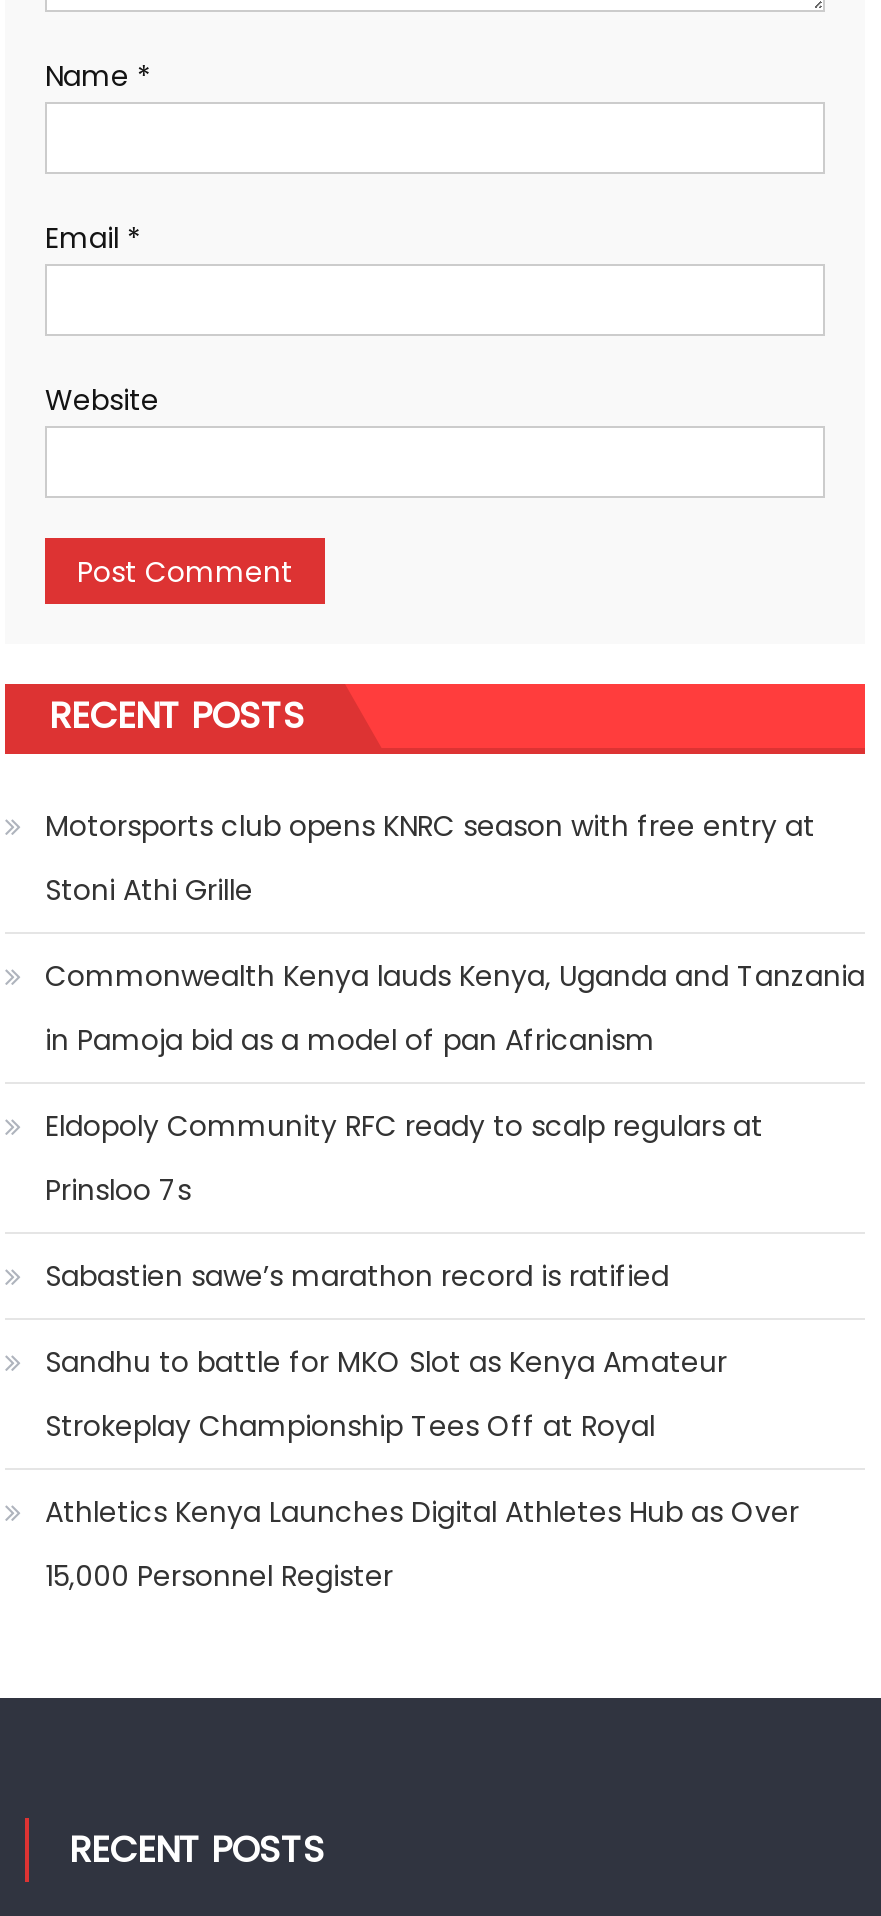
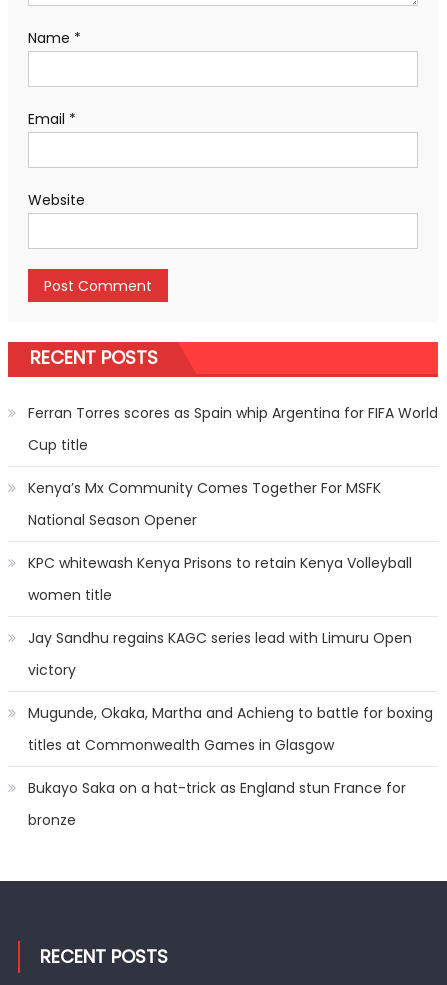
[45,806,865,1596] Motorsports club opens KNRC season with free entry at | Stoni Athi Grille | Commonwealth Kenya lauds Kenya, Uganda and Tanzania | in Pamoja bid as a model of pan Africanism | Eldopoly Community RFC ready to scalp regulars at | Prinsloo 7s | Sabastien sawe’s marathon record is ratified | Sandhu to battle for MKO Slot as Kenya Amateur | Strokeplay Championship Tees Off at Royal | Athletics Kenya Launches Digital Athletes Hub as Over | 15,000 Personnel Register -> [28,403,438,830] Ferran Torres scores as Spain whip Argentina for FIFA World | Cup title | Kenya’s Mx Community Comes Together For MSFK | National Season Opener | KPC whitewash Kenya Prisons to retain Kenya Volleyball | women title | Jay Sandhu regains KAGC series lead with Limuru Open | victory | Mugunde, Okaka, Martha and Achieng to battle for boxing | titles at Commonwealth Games in Glasgow | Bukayo Saka on a hat-trick as England stun France for | bronze

